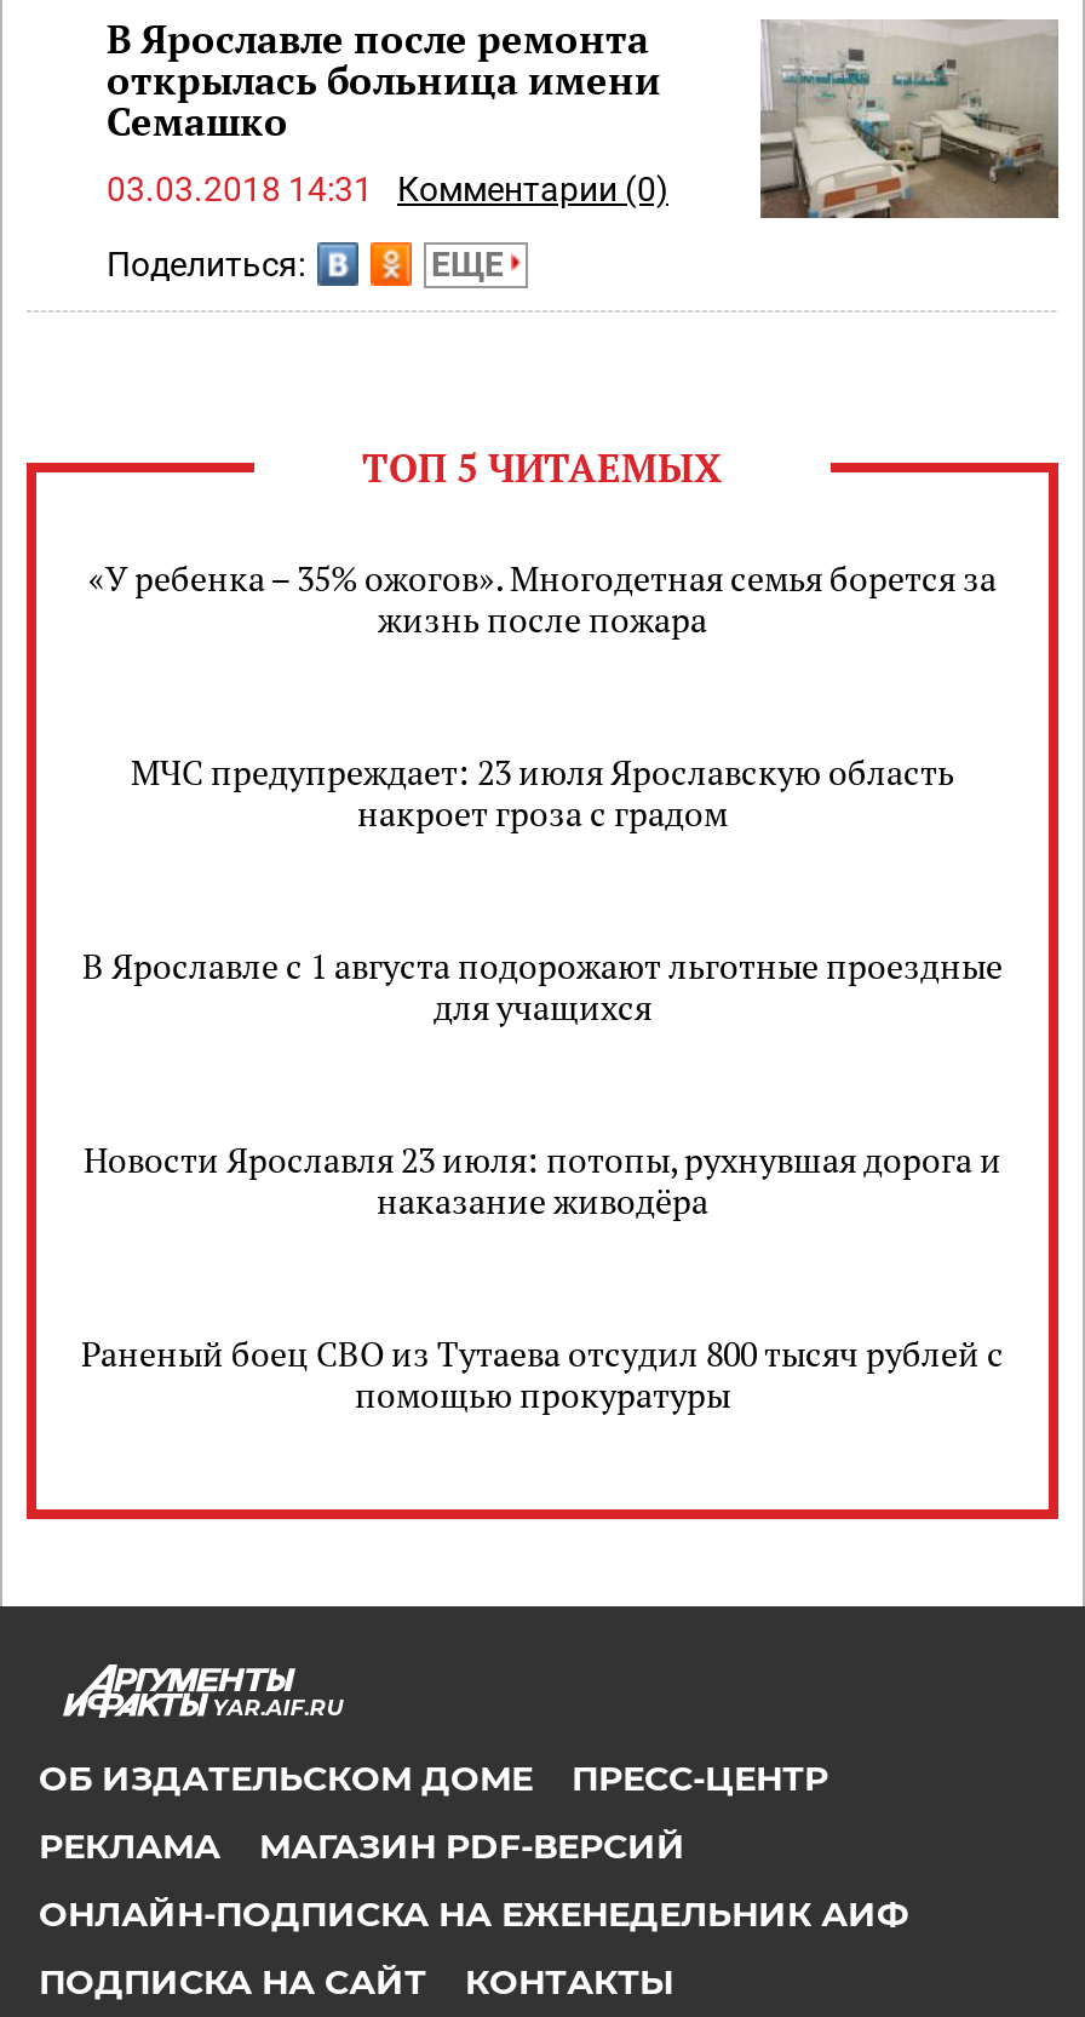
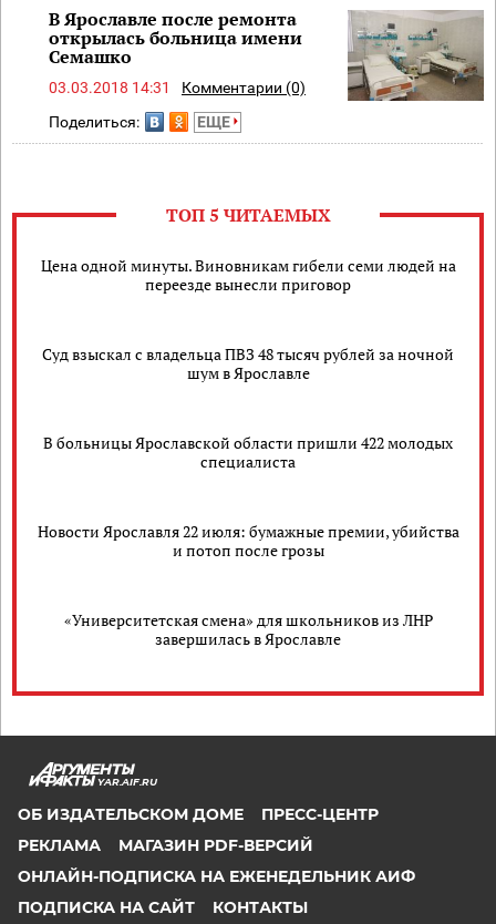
[88,554,997,642] «У ребенка – 35% ожогов». Многодетная семья борется за | жизнь после пожара -> [40,255,456,294] Цена одной минуты. Виновникам гибели семи людей на | переезде вынесли приговор
[131,748,954,835] МЧС предупреждает: 23 июля Ярославскую область | накроет гроза с градом -> [42,343,454,383] Суд взыскал с владельца ПВЗ 48 тысяч рублей за ночной | шум в Ярославле
[82,942,1003,1029] В Ярославле с 1 августа подорожают льготные проездные | для учащихся -> [43,432,453,472] В больницы Ярославской области пришли 422 молодых | специалиста
[84,1136,1001,1223] Новости Ярославля 23 июля: потопы, рухнувшая дорога и | наказание живодёра -> [37,520,459,560] Новости Ярославля 22 июля: бумажные премии, убийства | и потоп после грозы
[81,1330,1004,1417] Раненый боец СВО из Тутаева отсудил 800 тысяч рублей с | помощью прокуратуры -> [64,609,432,649] «Университетская смена» для школьников из ЛНР | завершилась в Ярославле

